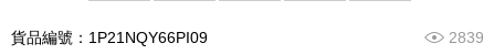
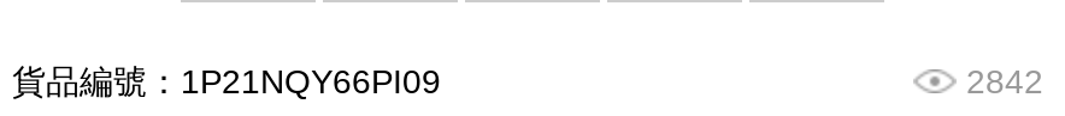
[449,29,484,47] 2839 -> [966,63,1043,101] 2842

